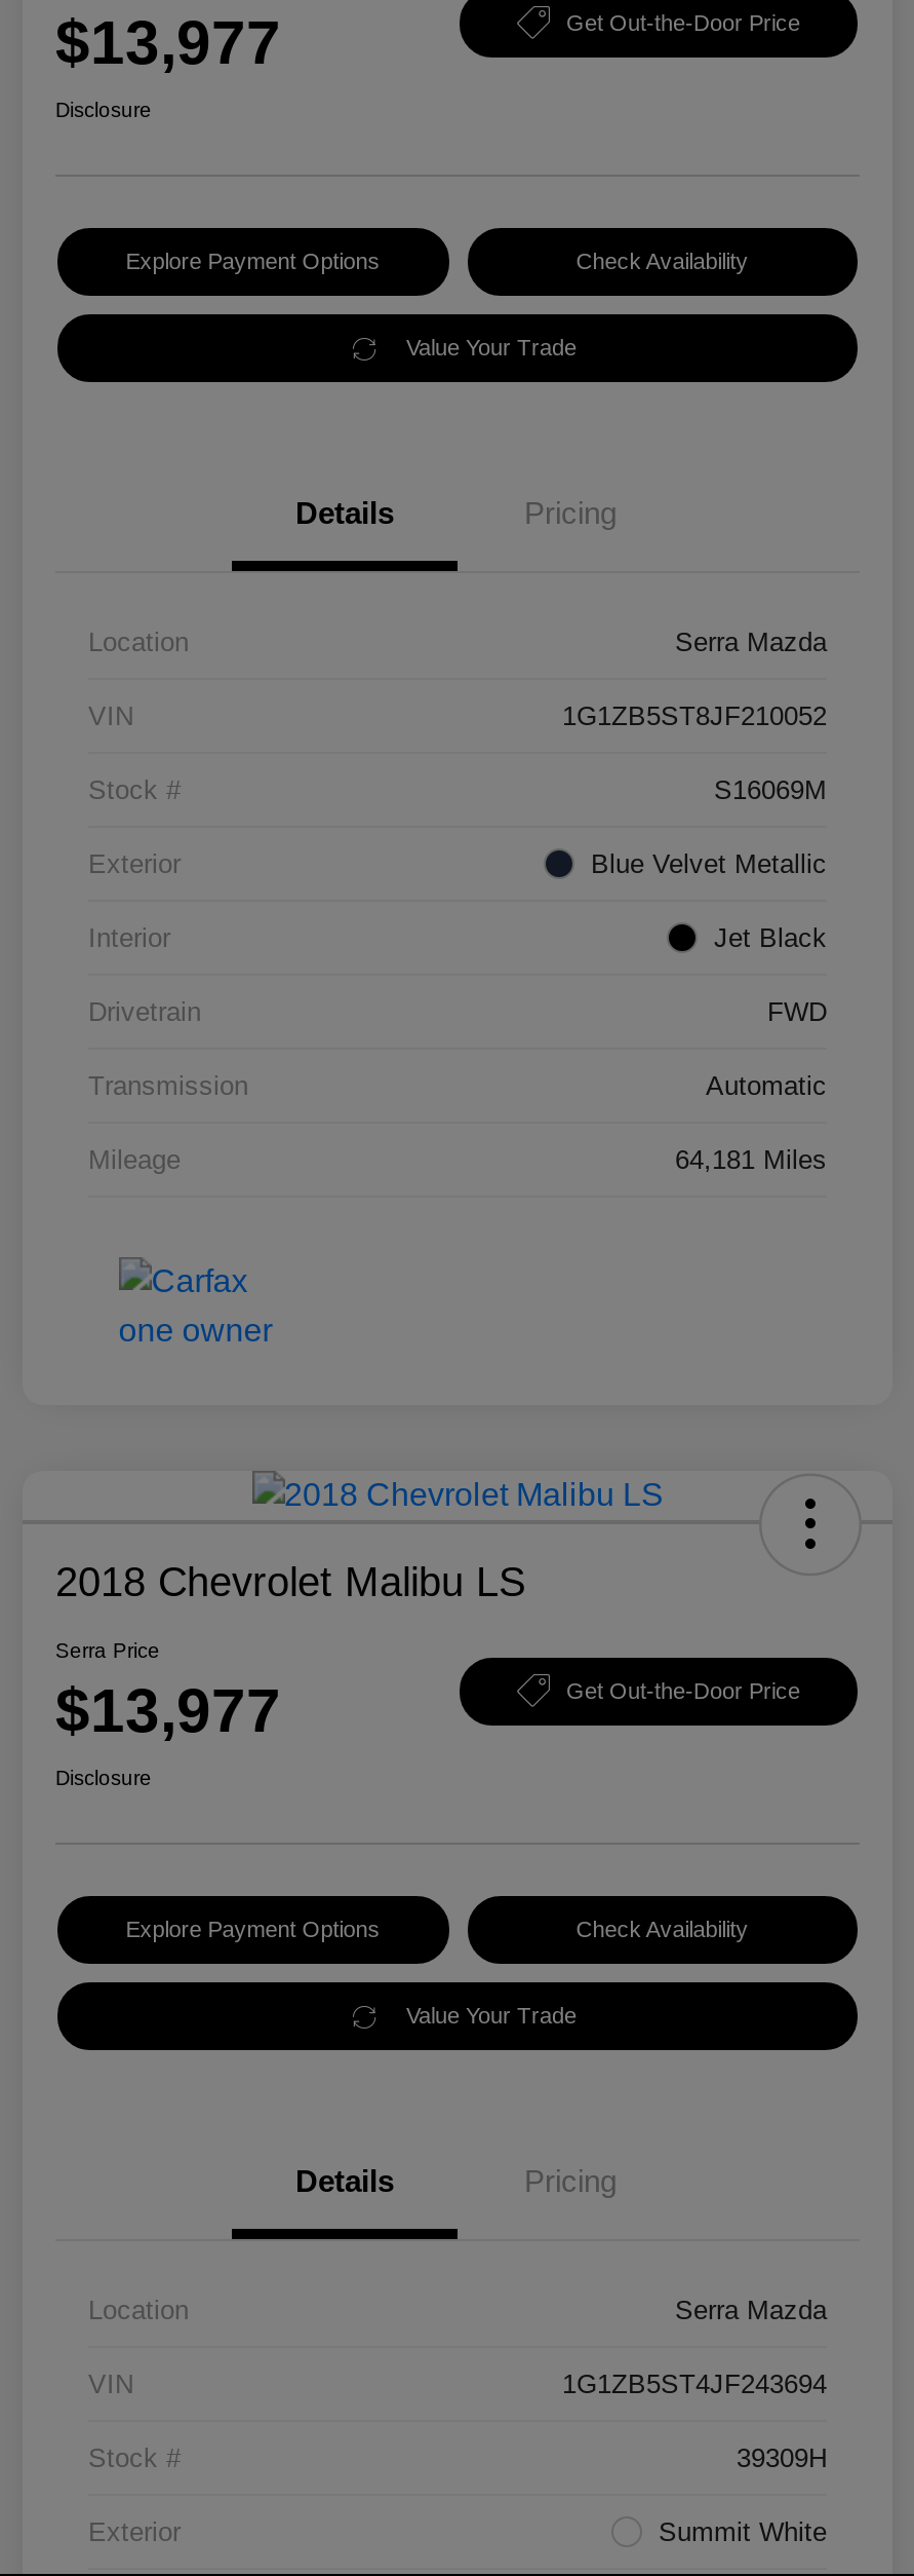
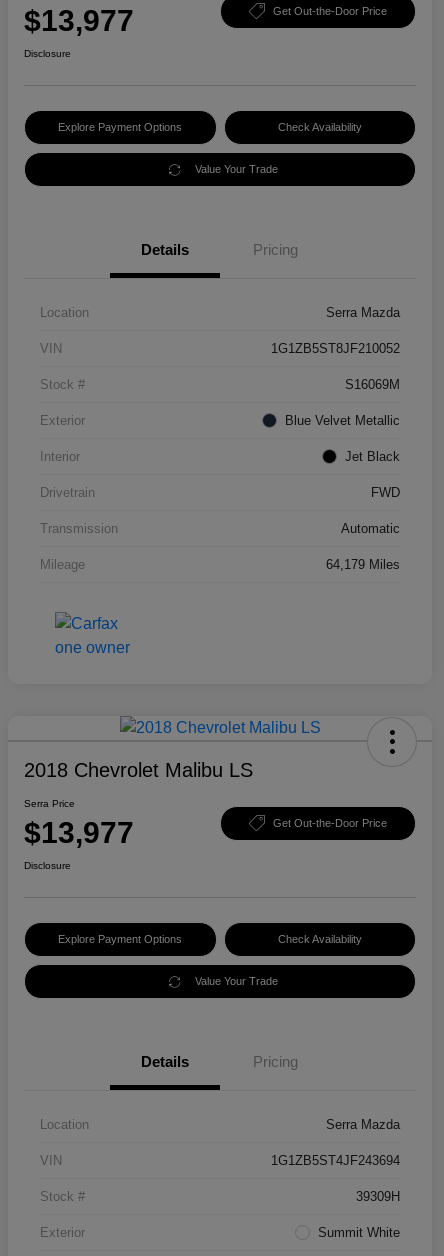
[675,1145,827,1175] 64,181 Miles -> [326,557,400,572] 64,179 Miles

